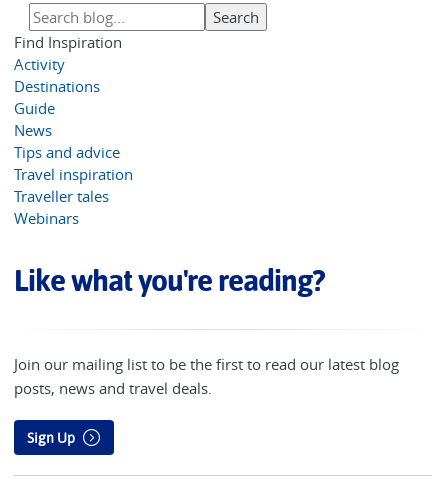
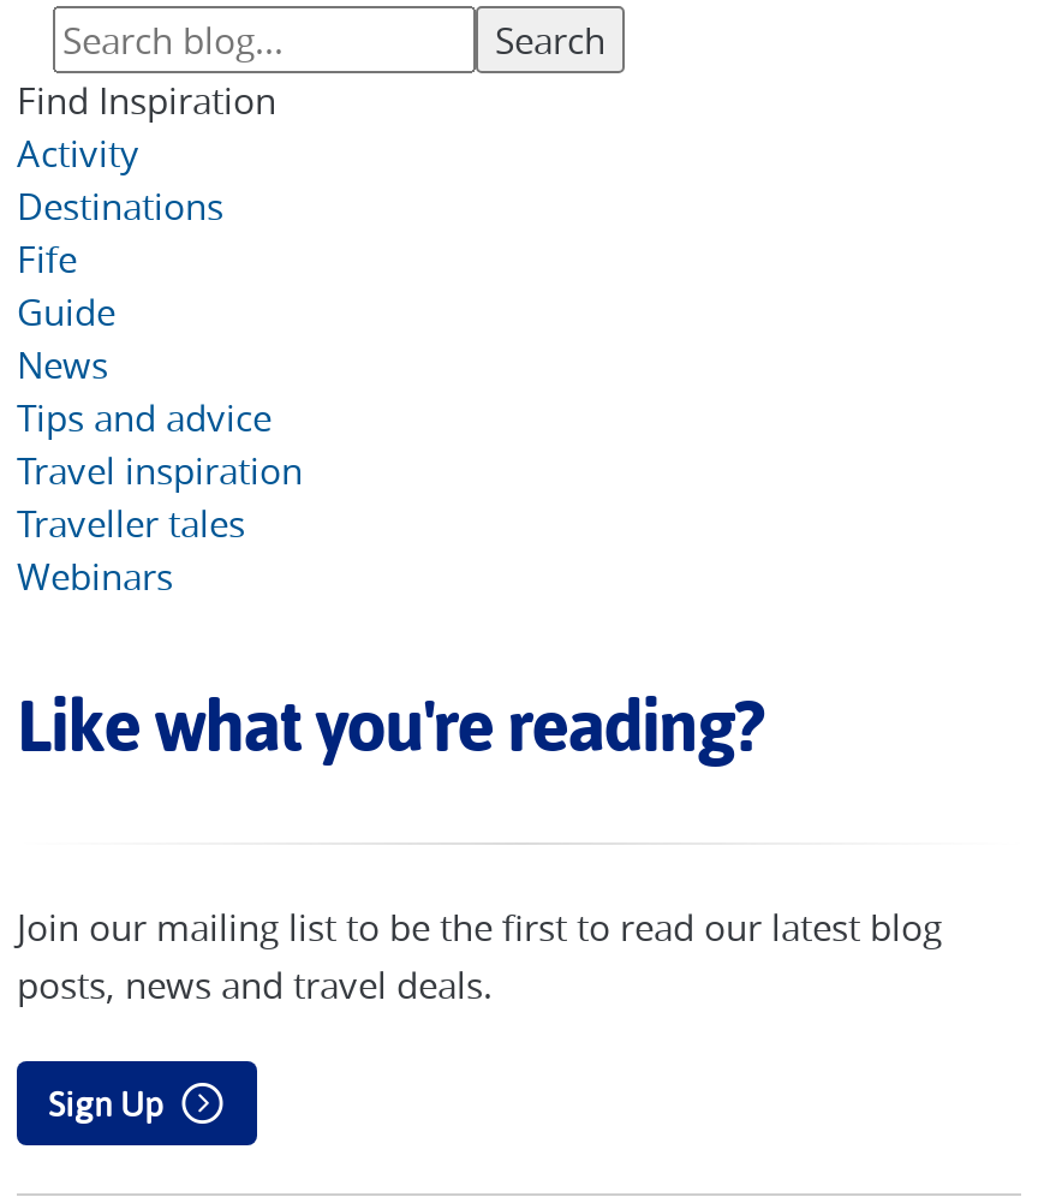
none -> [17,235,77,283] Fife

